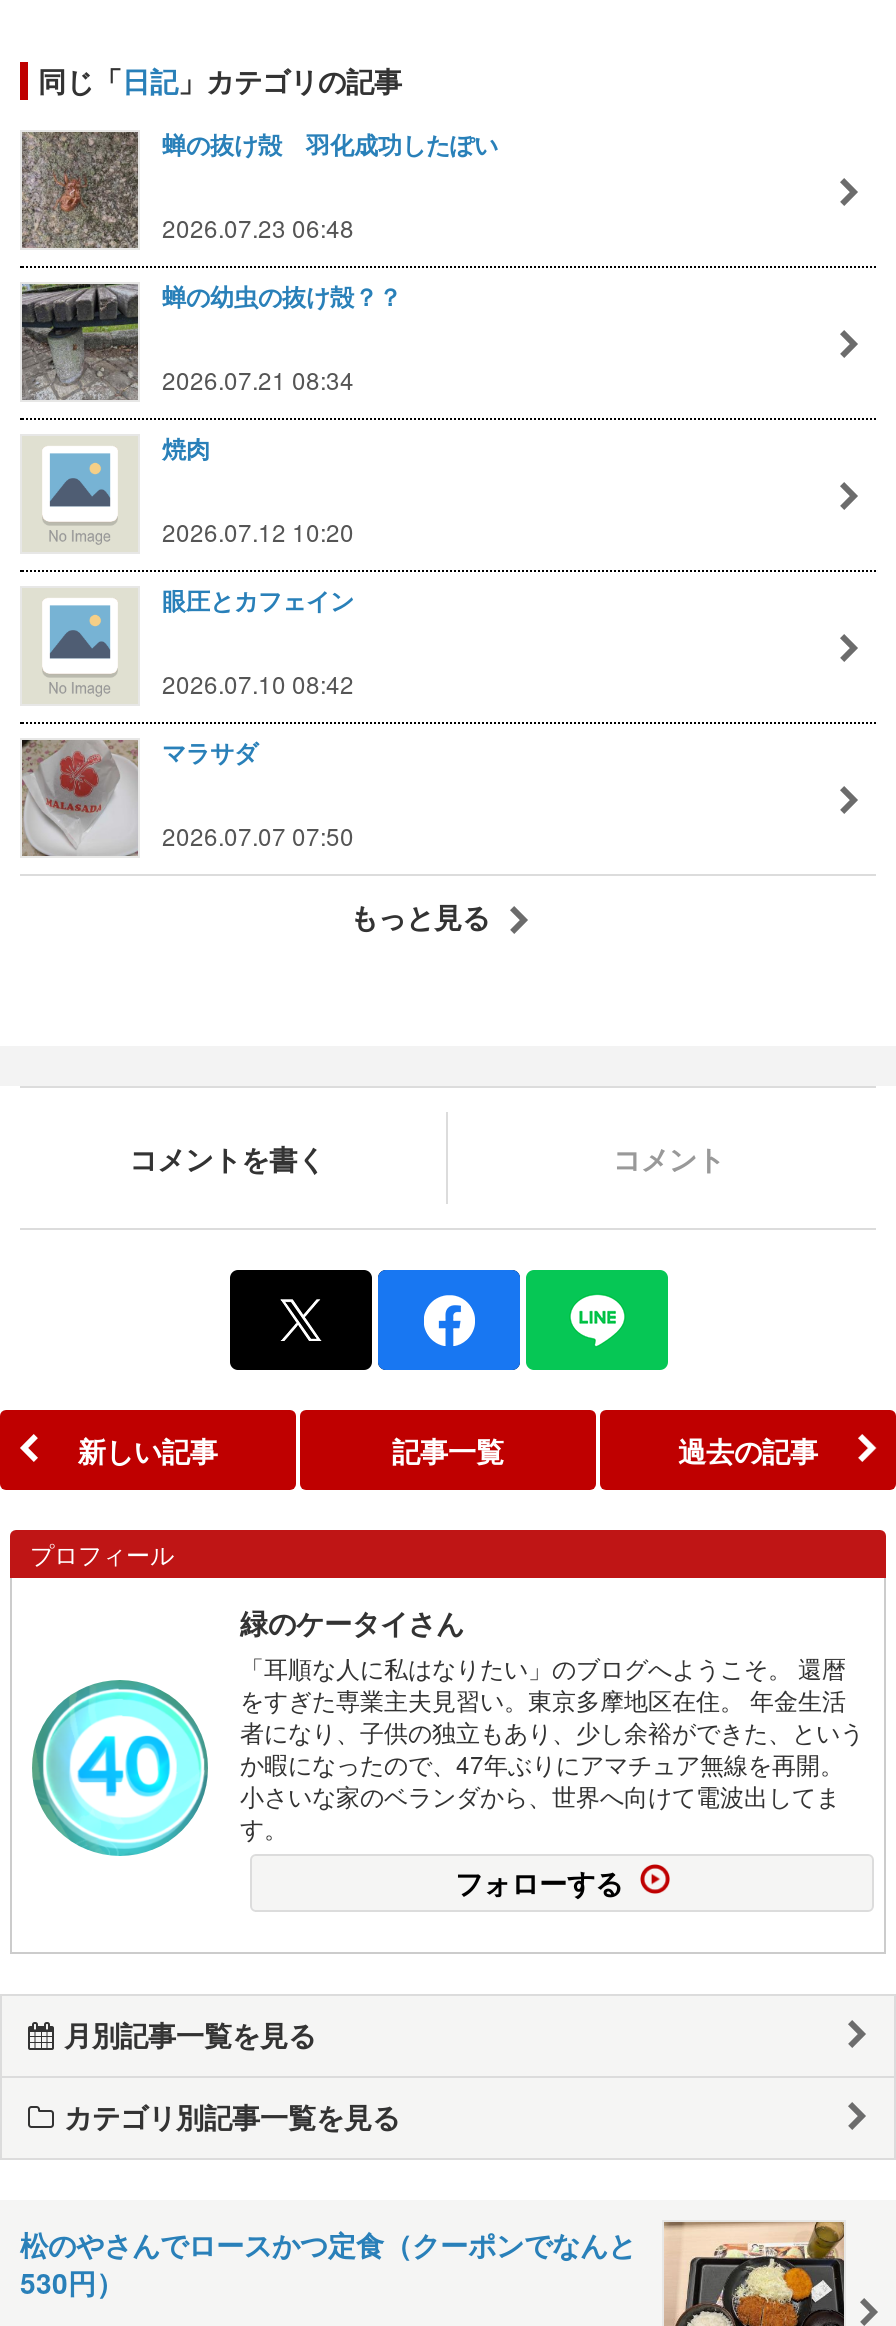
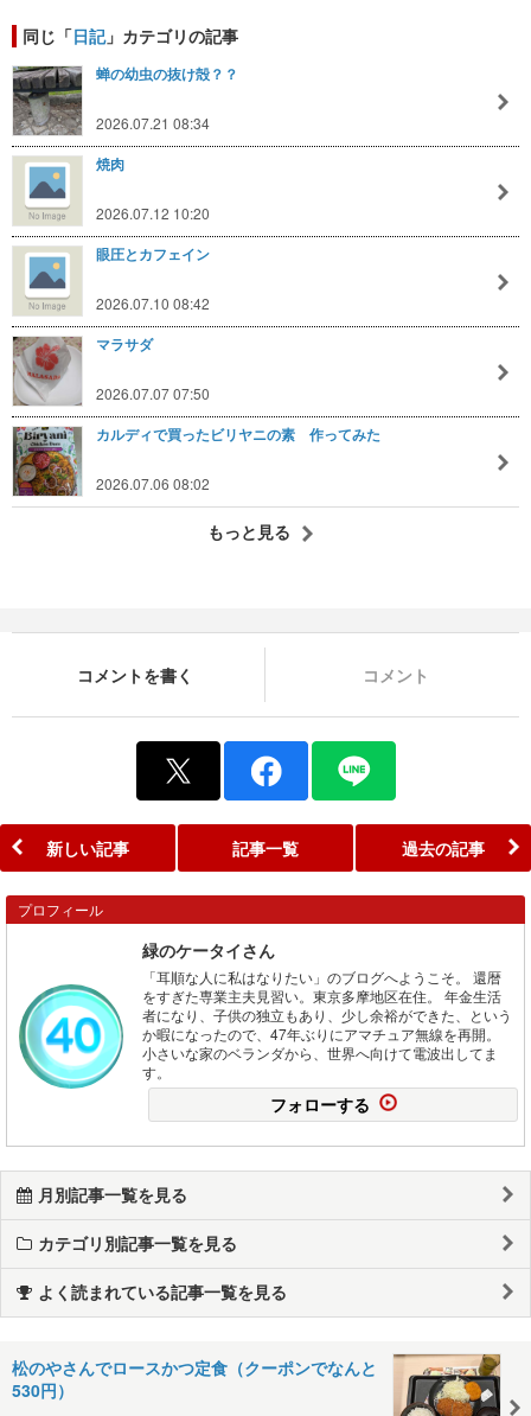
[22,128,498,246] [image] | 蝉の抜け殻 羽化成功したぽい | 2026.07.23 06:48 -> none
moved [18,270,402,852] -> [11,58,238,403]: [image] | 蝉の幼虫の抜け殻？？ | 2026.07.21 08:34 | ... | マラサダ | 2026.07.07 07:50
none -> [13,424,380,497] [image] | カルディで買ったビリヤニの素 作ってみた | 2026.07.06 08:02
none -> [38,1279,287,1303] よく読まれている記事一覧を見る

